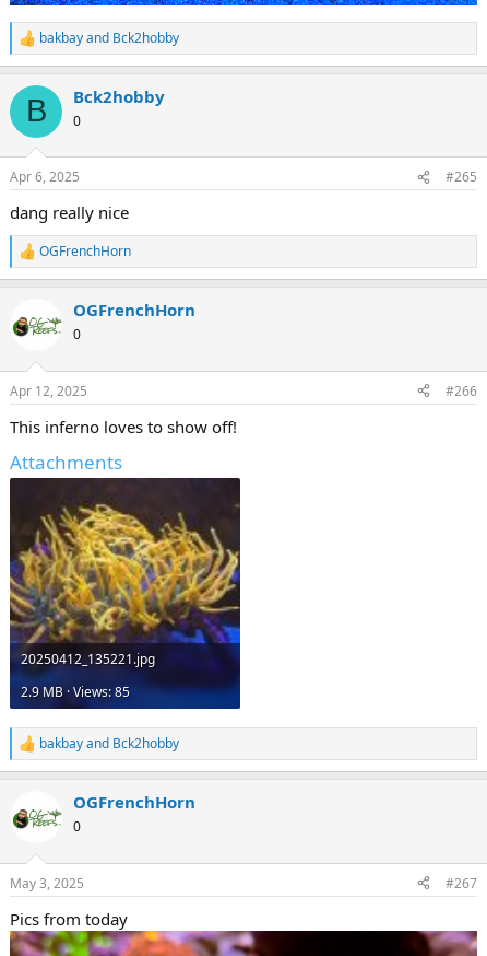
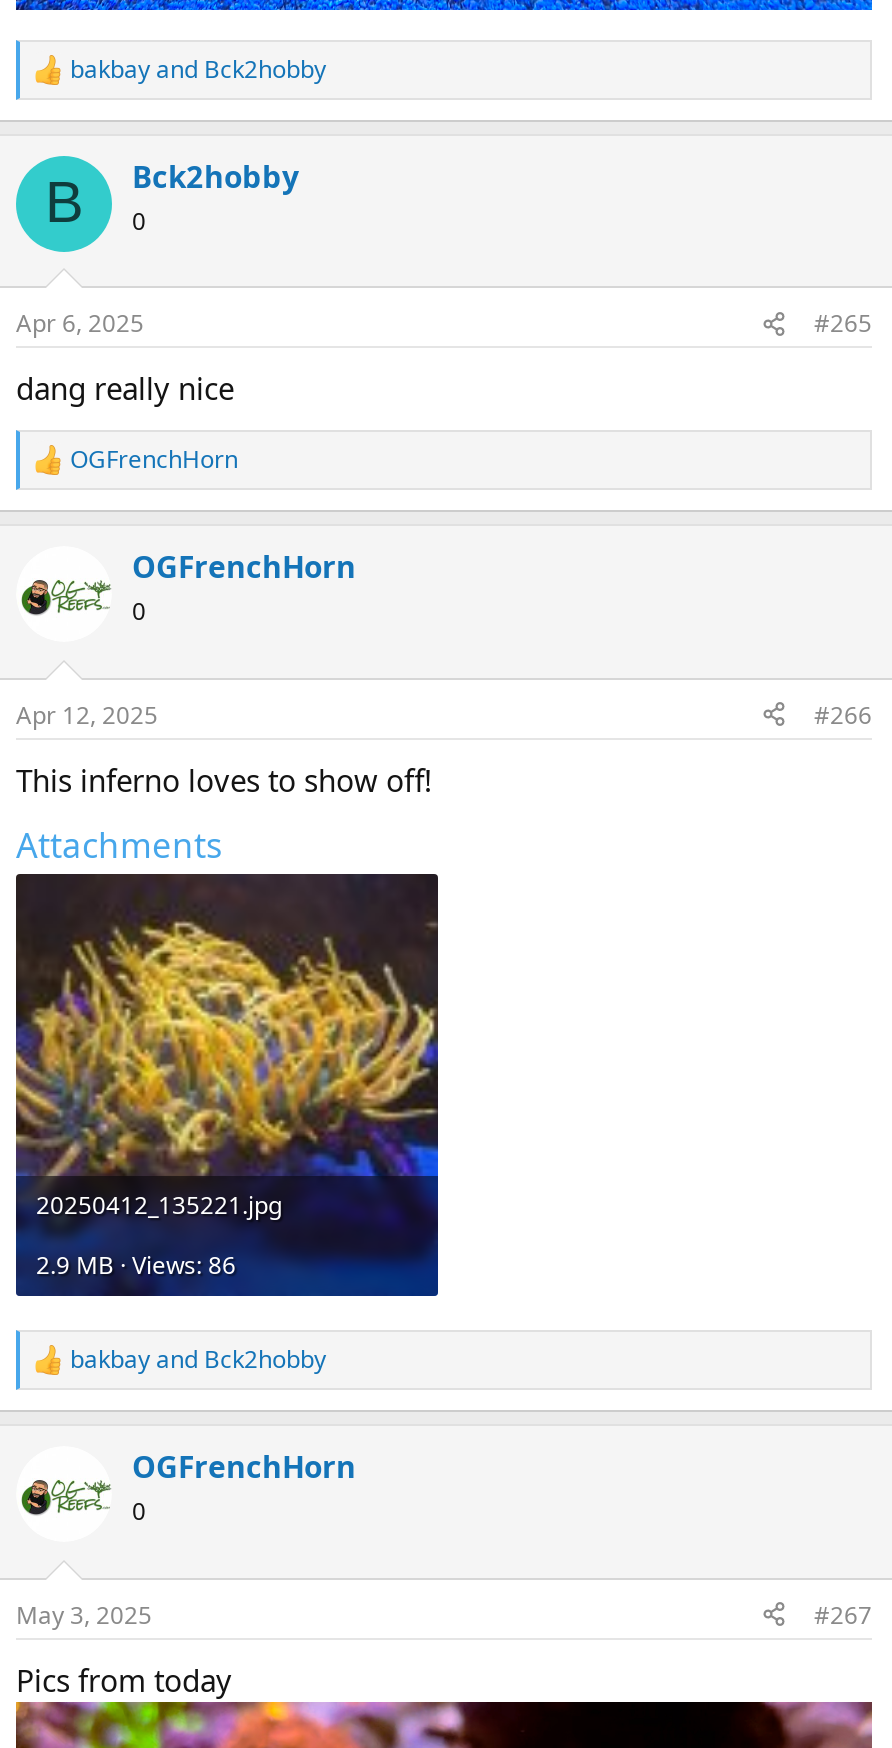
[21,682,130,701] 2.9 MB · Views: 85 -> [36,1248,236,1282] 2.9 MB · Views: 86

